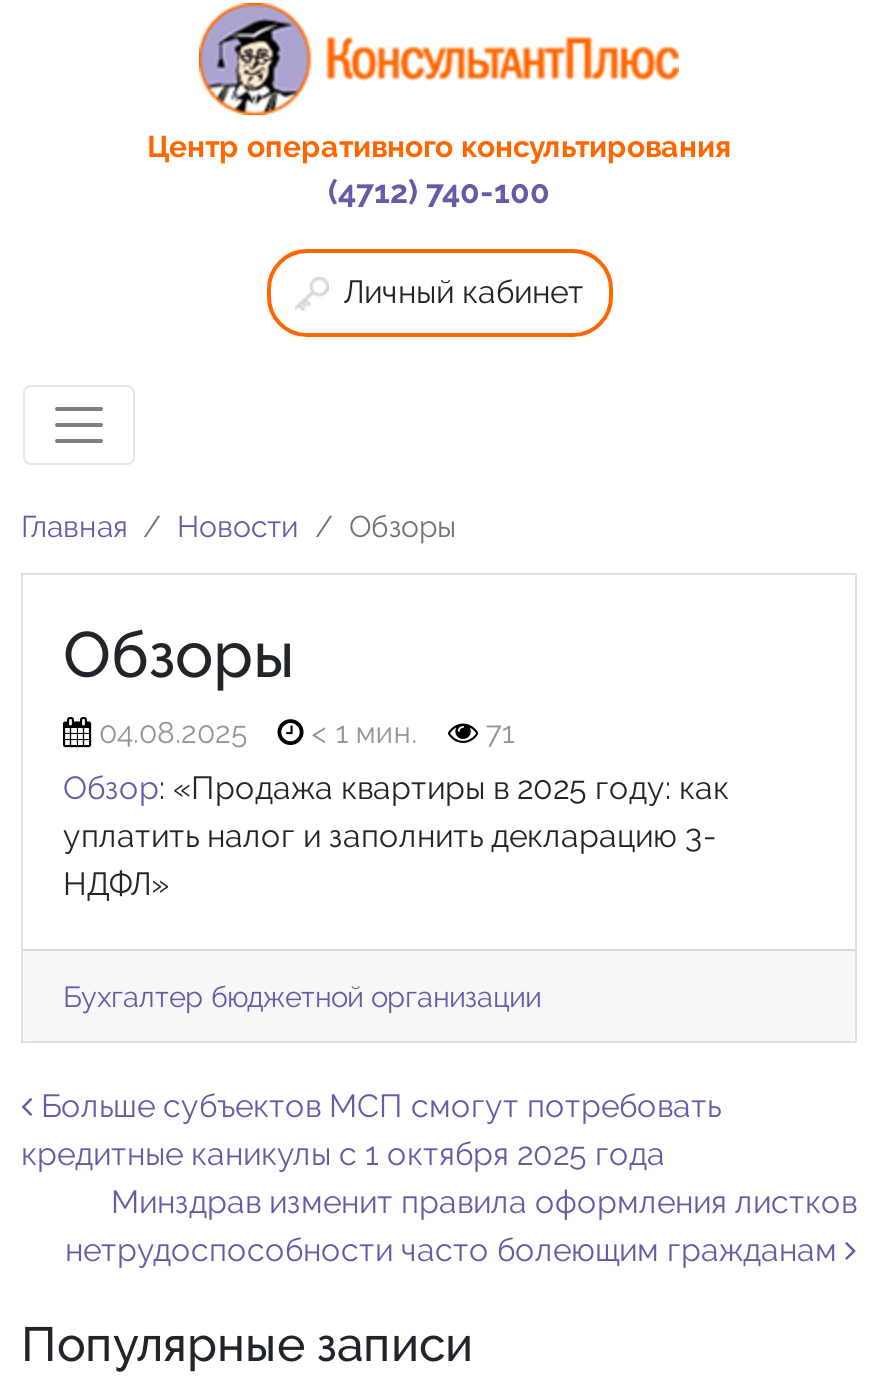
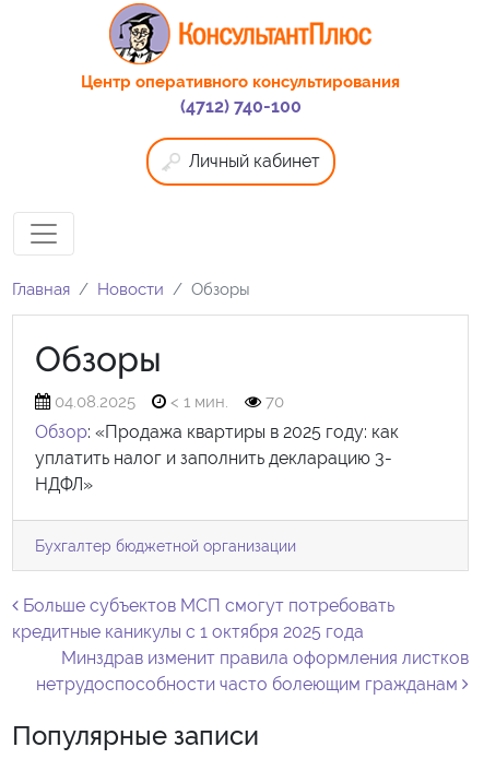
[91,715,514,751] 04.08.2025 < 1 мин. 71 -> [50,392,285,412] 04.08.2025 < 1 мин. 70

